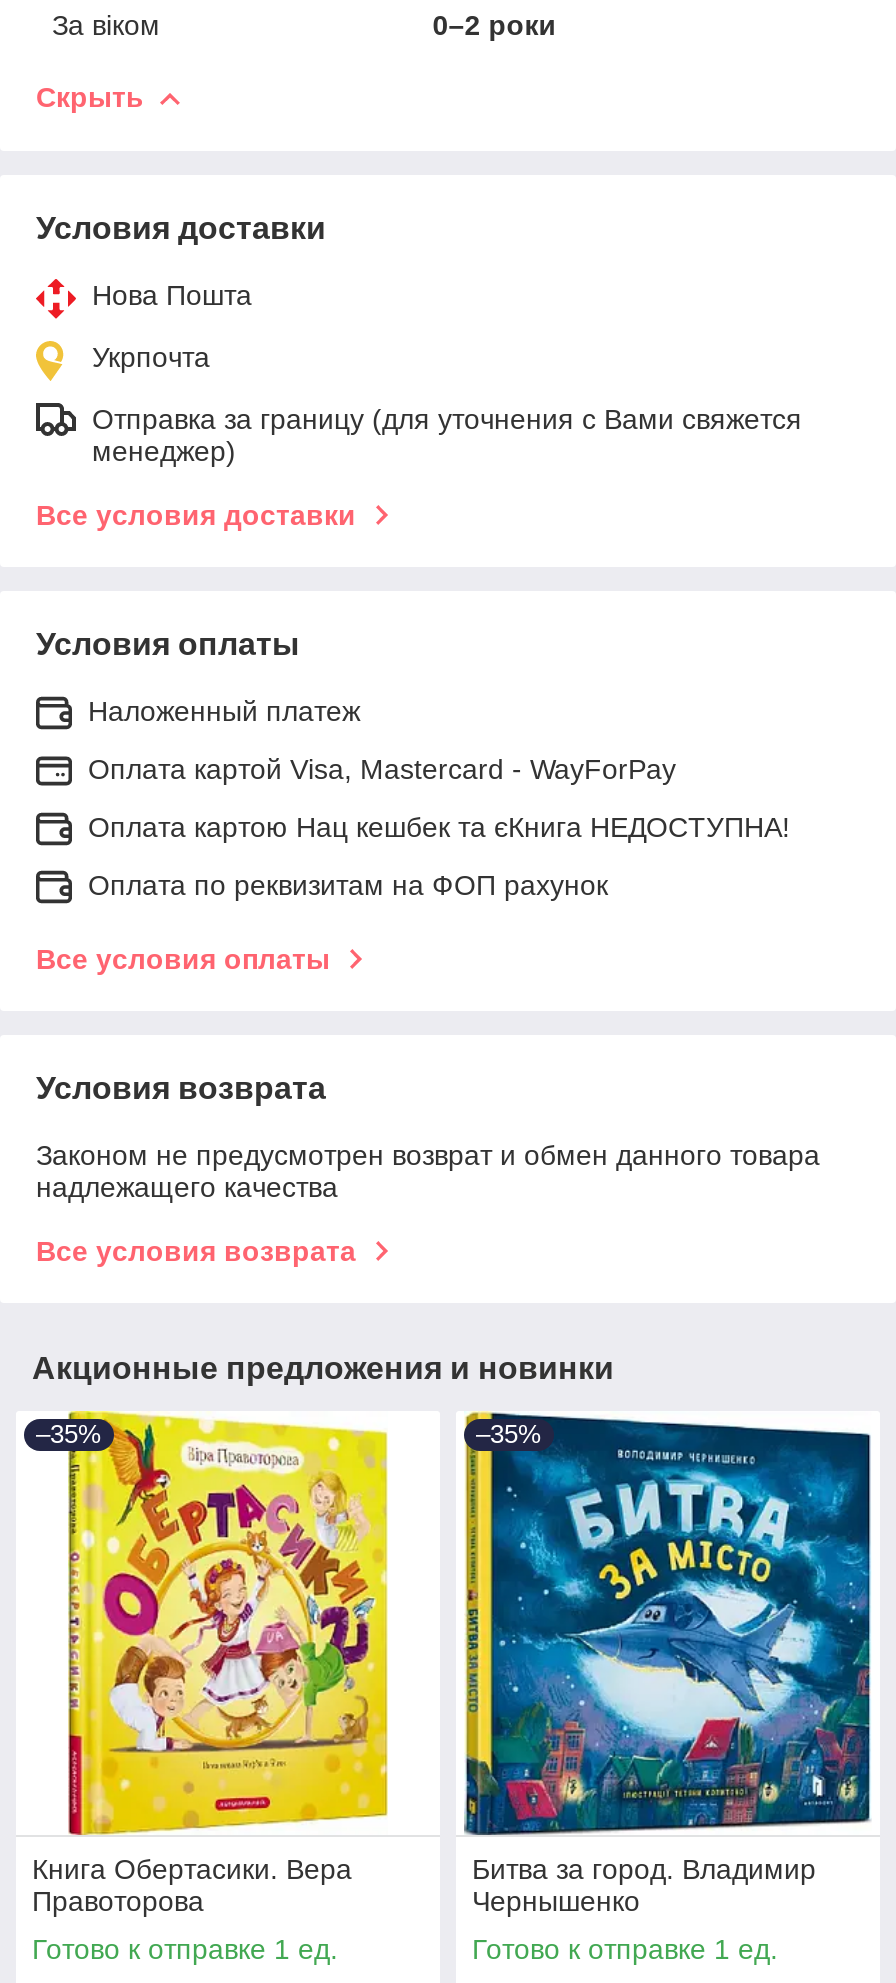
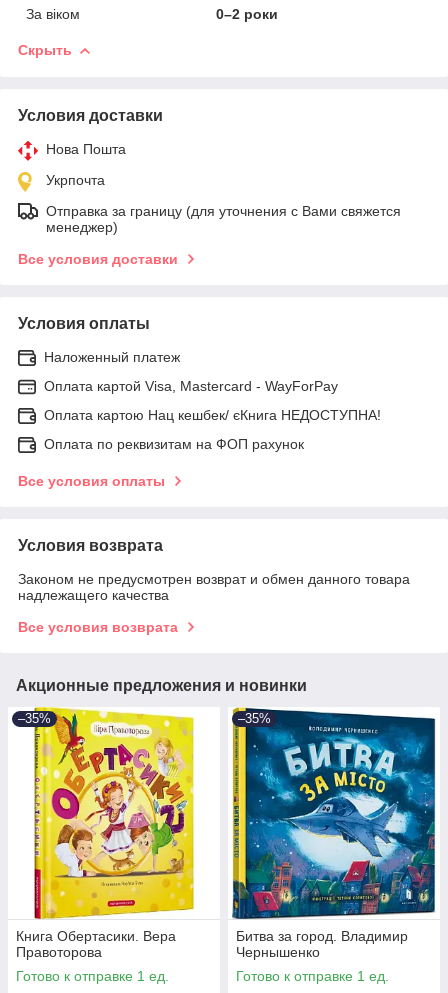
[88,811,790,843] Оплата картою Нац кешбек та єКнига НЕДОСТУПНА! -> [44,407,381,423] Оплата картою Нац кешбек/ єКнига НЕДОСТУПНА!

